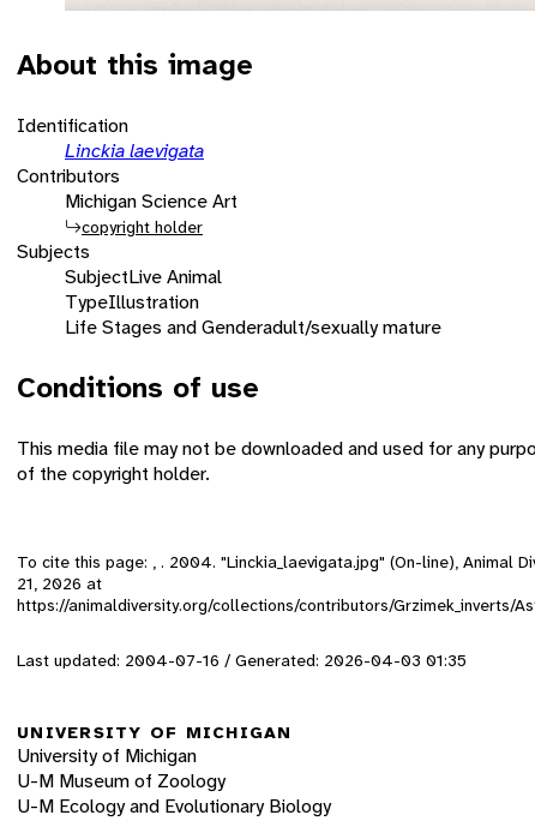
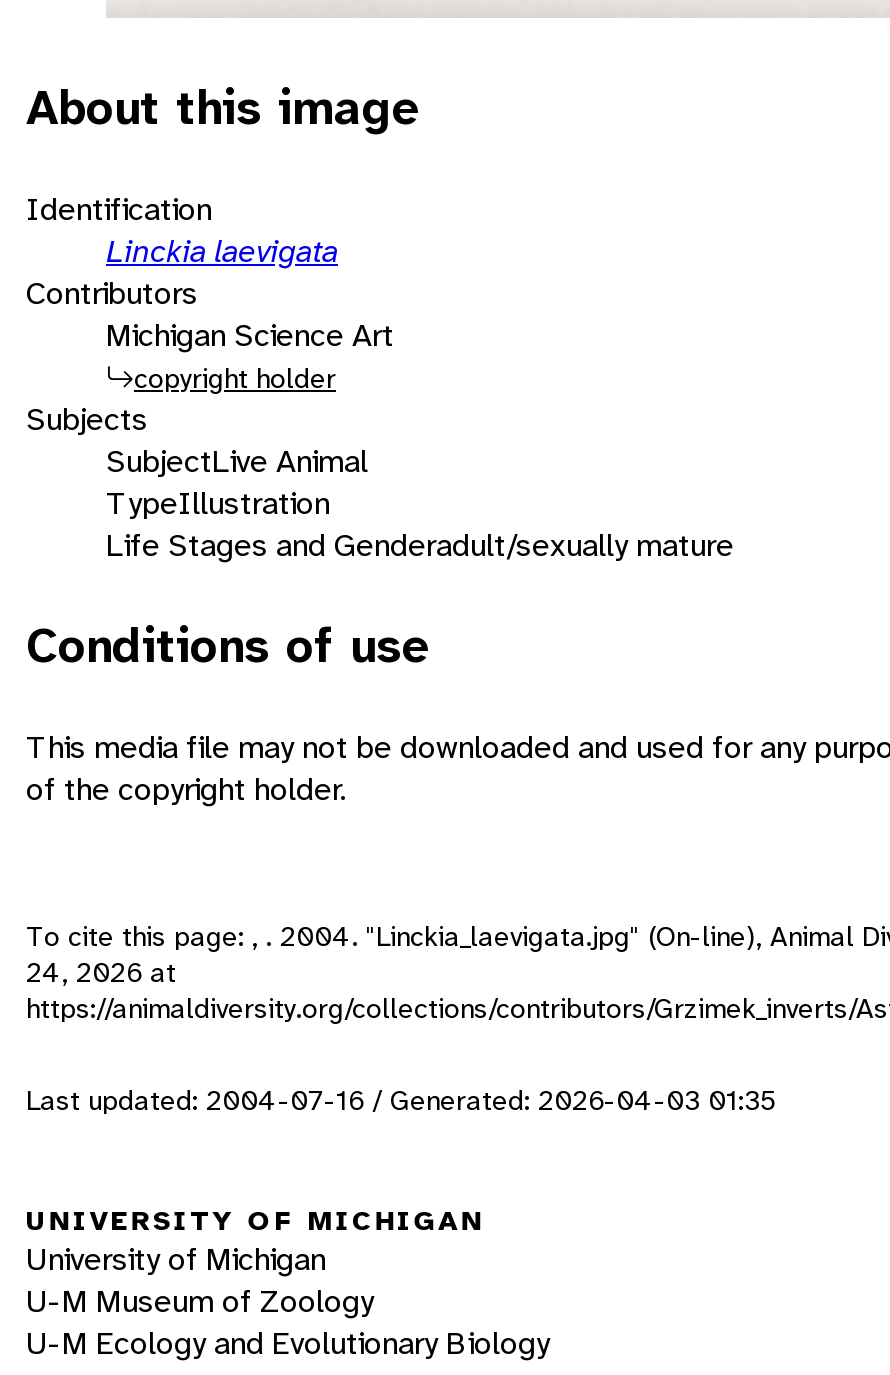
[17,572,102,594] 21, 2026 at -> [26,954,176,990] 24, 2026 at

